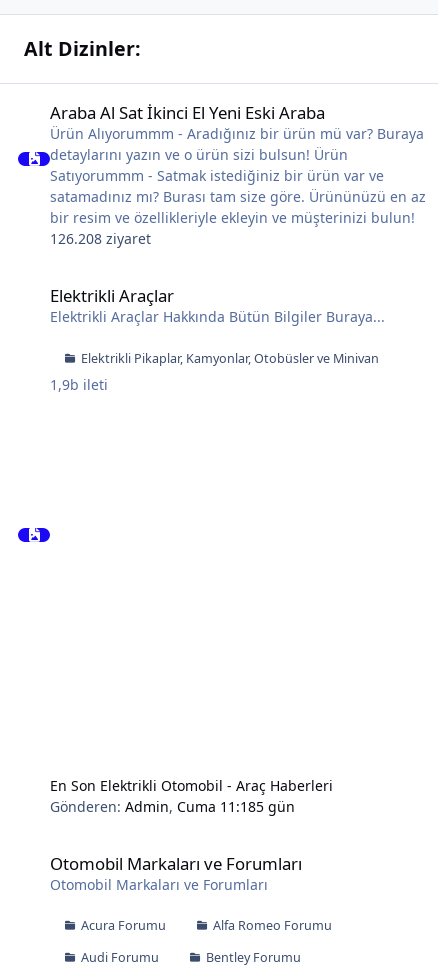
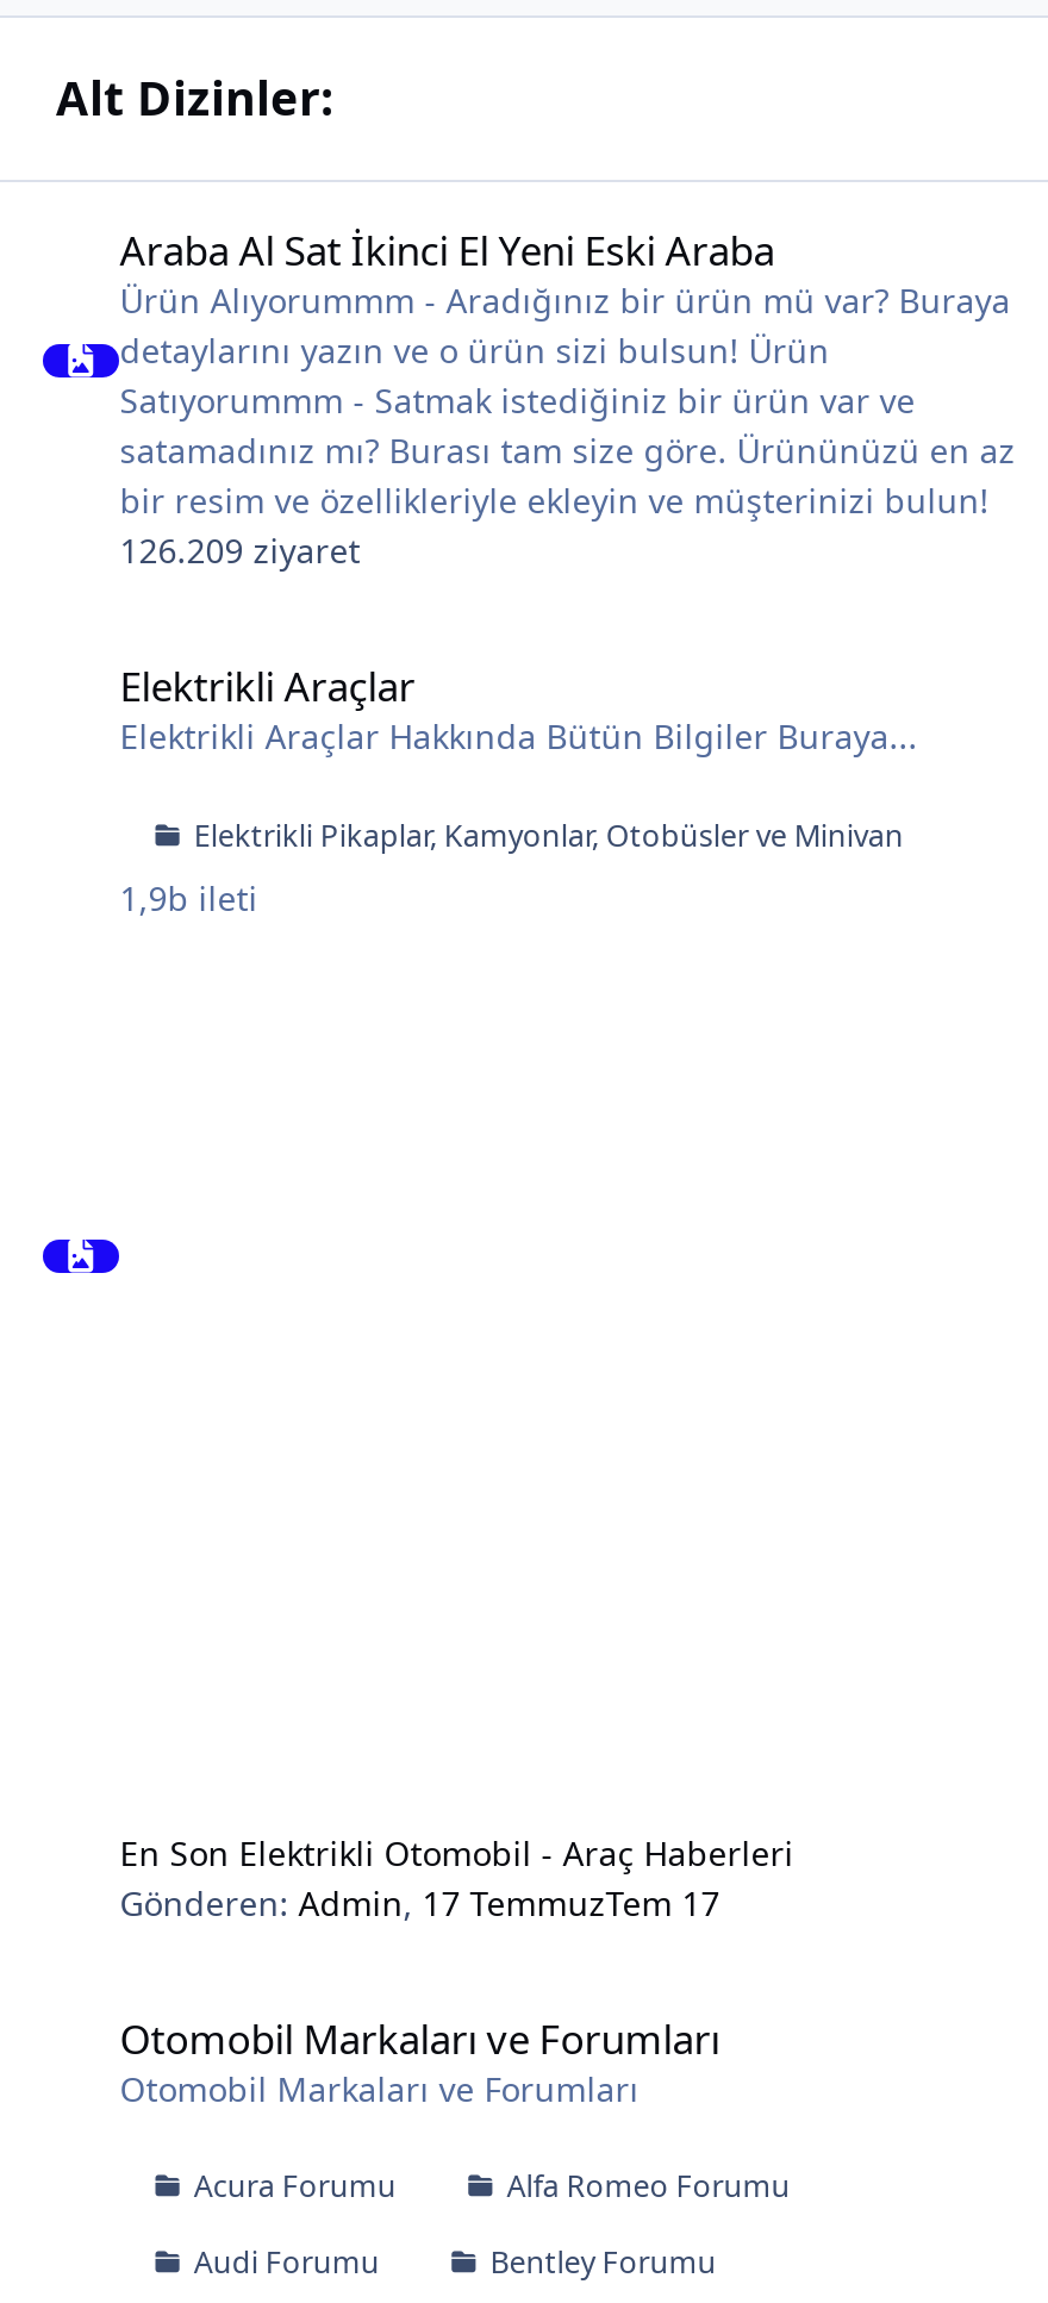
[50,229,151,248] 126.208 ziyaret -> [120,527,360,573] 126.209 ziyaret
[50,797,295,816] Gönderen: Admin, Cuma 11:185 gün -> [120,1879,720,1925] Gönderen: Admin, 17 TemmuzTem 17

